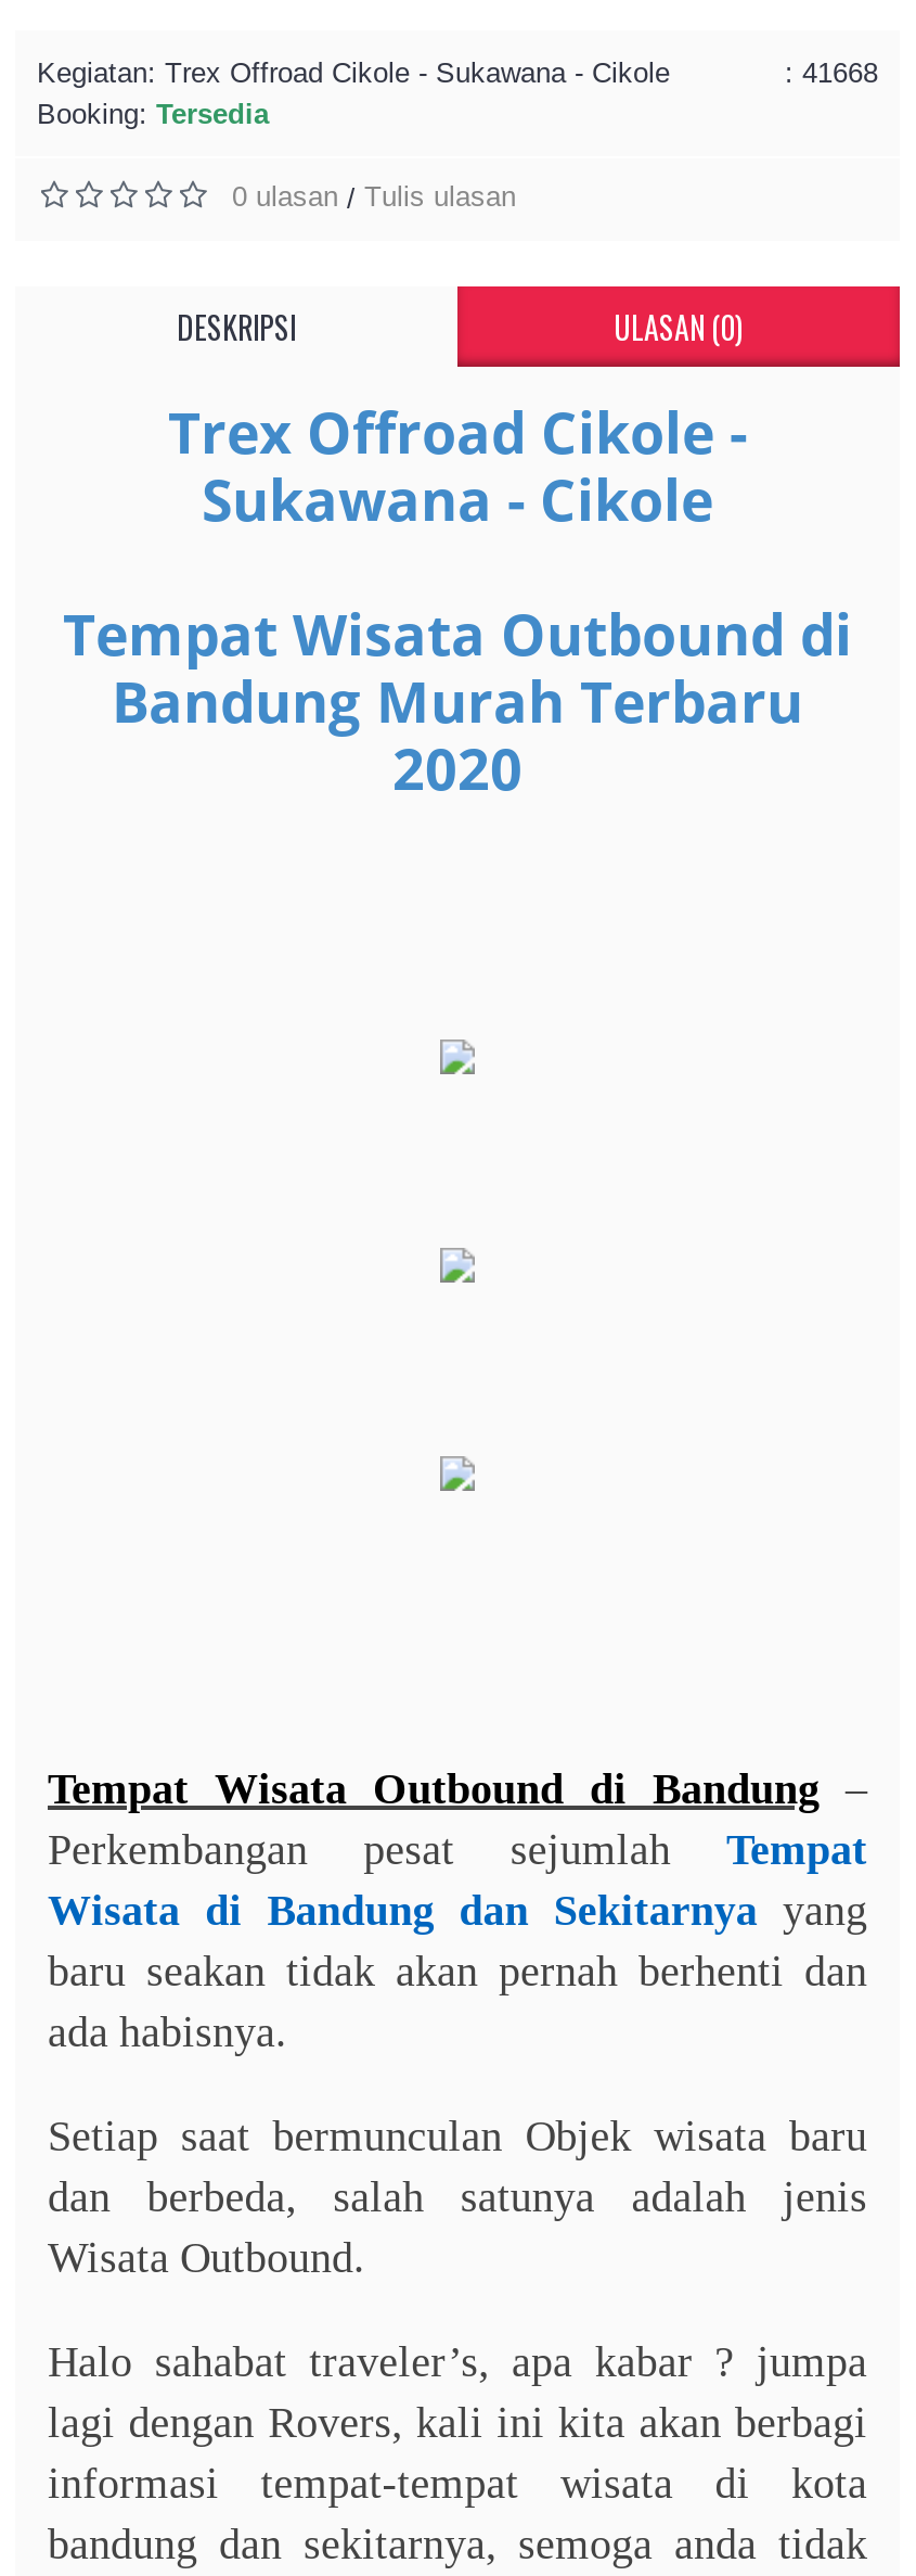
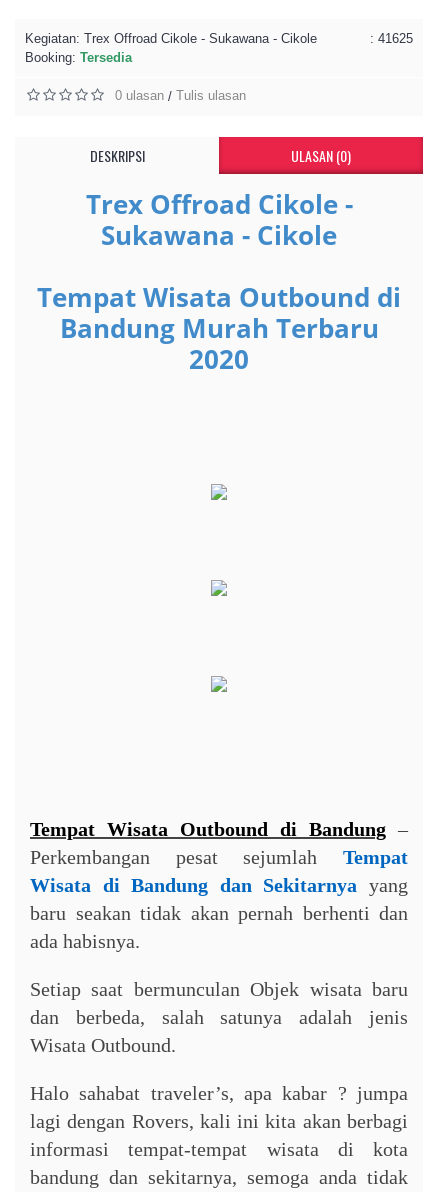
[785,56,878,89] : 41668 -> [370,31,413,46] : 41625

